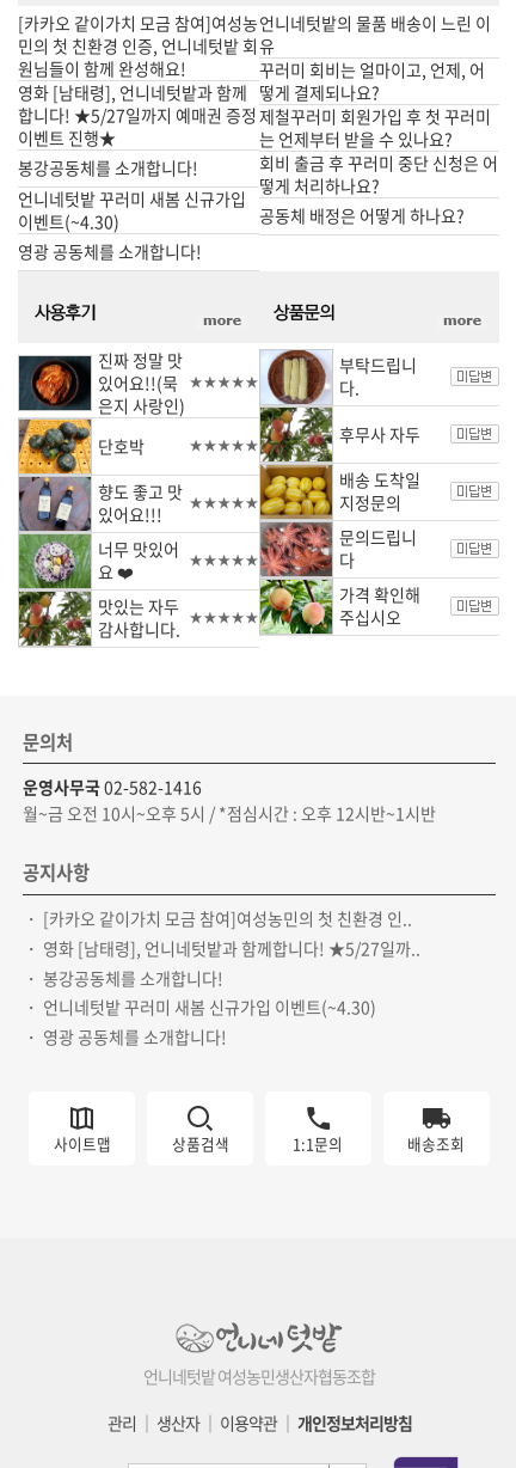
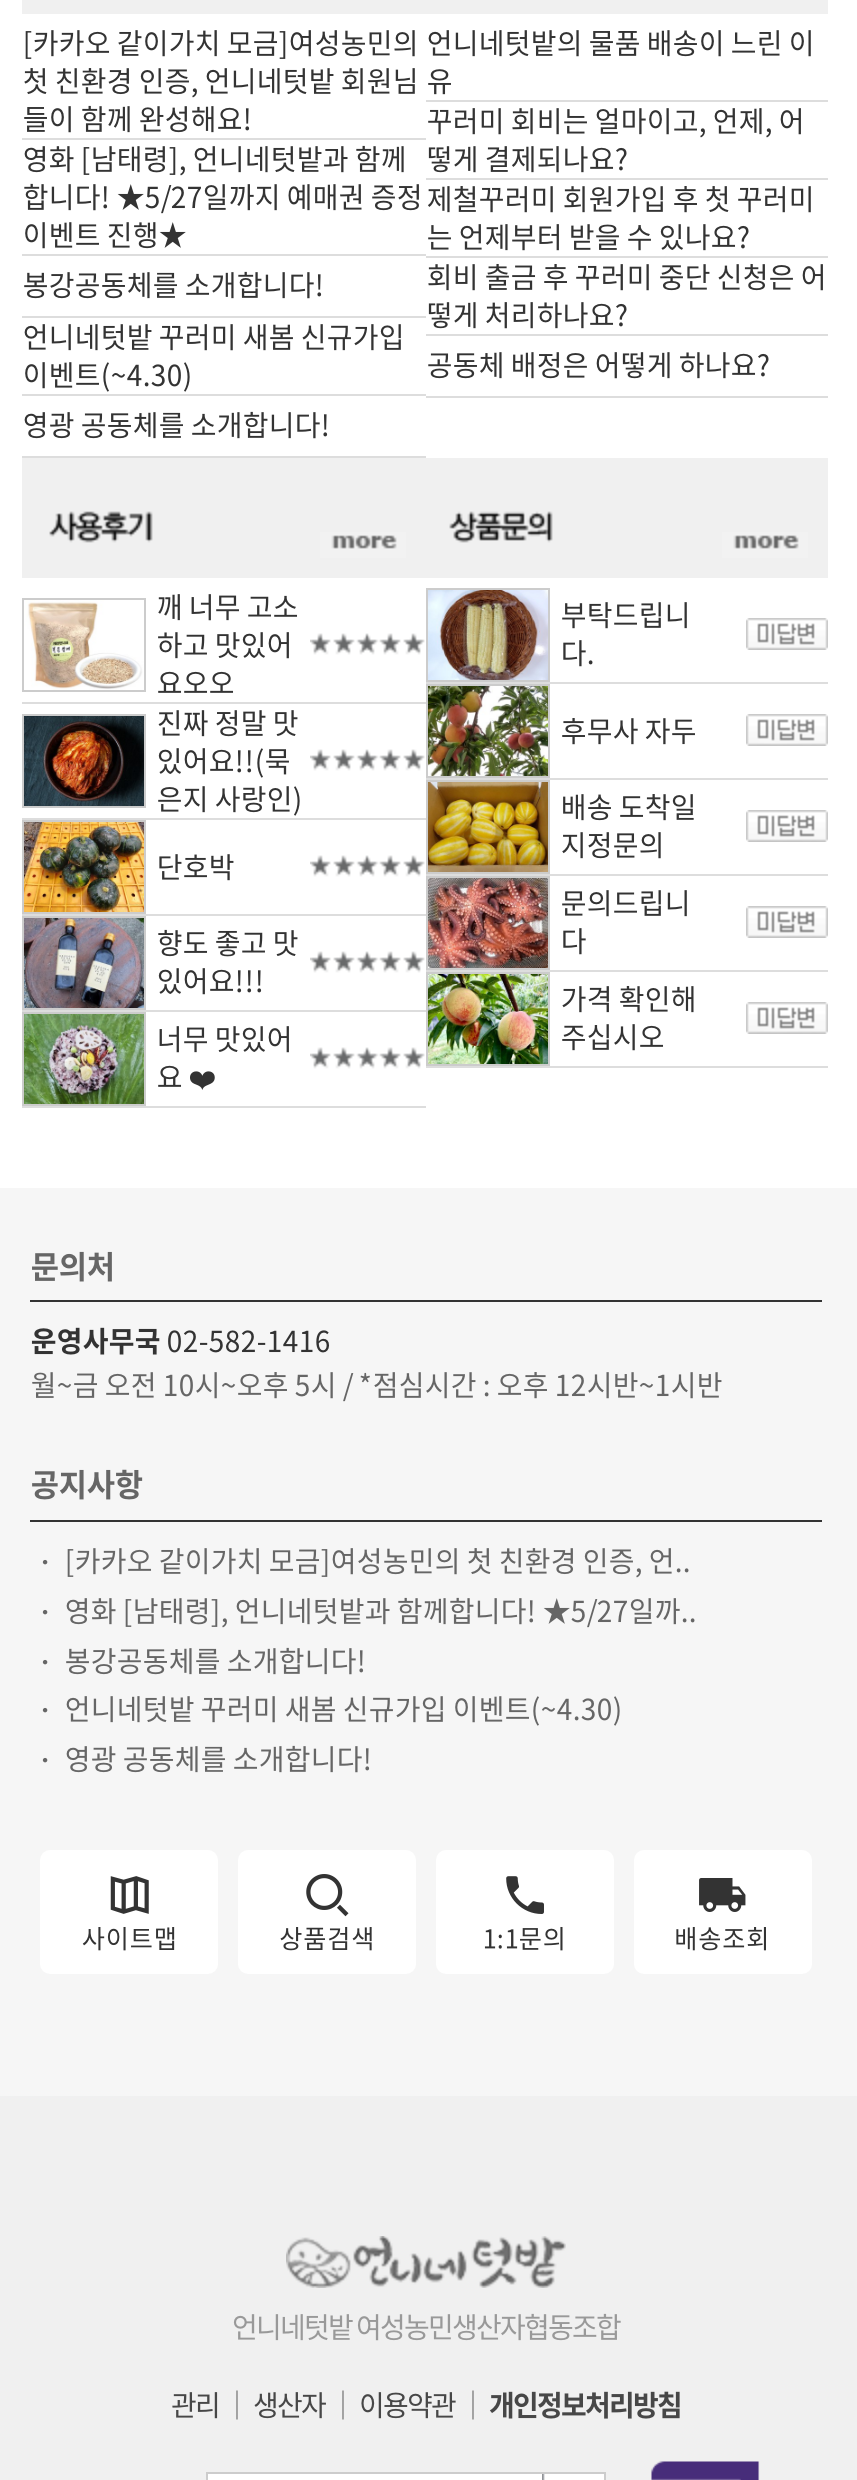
[18,11,258,80] [카카오 같이가치 모금 참여]여성농 | 민의 첫 친환경 인증, 언니네텃밭 회 | 원님들이 함께 완성해요! -> [23,22,419,138] [카카오 같이가치 모금]여성농민의 | 첫 친환경 인증, 언니네텃밭 회원님 | 들이 함께 완성해요!
none -> [26,586,299,702] [image] | 깨 너무 고소 | 하고 맛있어 | 요오오
moved [17,348,186,591] -> [20,702,303,1108]: [image] | 진짜 정말 맛 | 있어요!!(묵 | 은지 사랑인) | 단호박 | 향도 좋고 맛 | 있어요!!! | 너무 맛있어
[18,589,181,647] [image] | 맛있는 자두 | 감사합니다. -> none
[23,907,413,930] ・[카카오 같이가치 모금 참여]여성농민의 첫 친환경 인.. -> [31,1541,691,1581] ・[카카오 같이가치 모금]여성농민의 첫 친환경 인증, 언..

